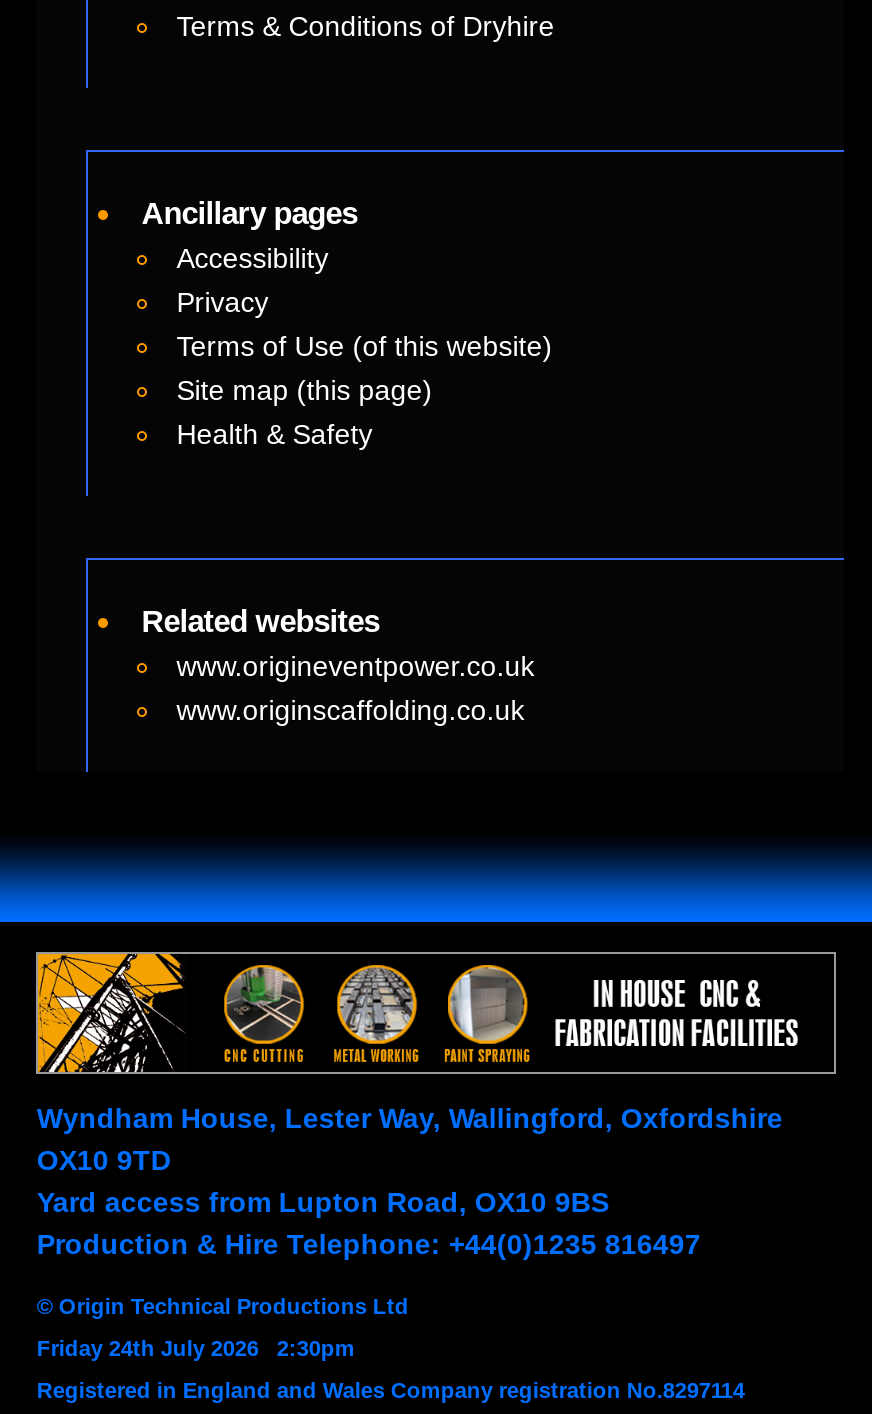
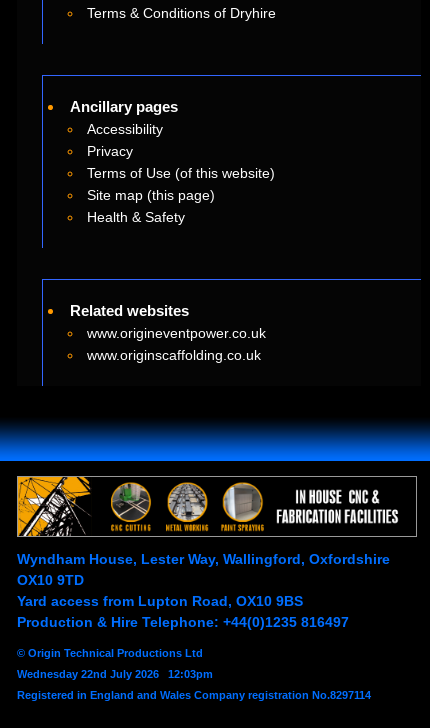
[37,1337,355,1361] Friday 24th July 2026 2:30pm -> [17,668,213,680] Wednesday 22nd July 2026 12:03pm

